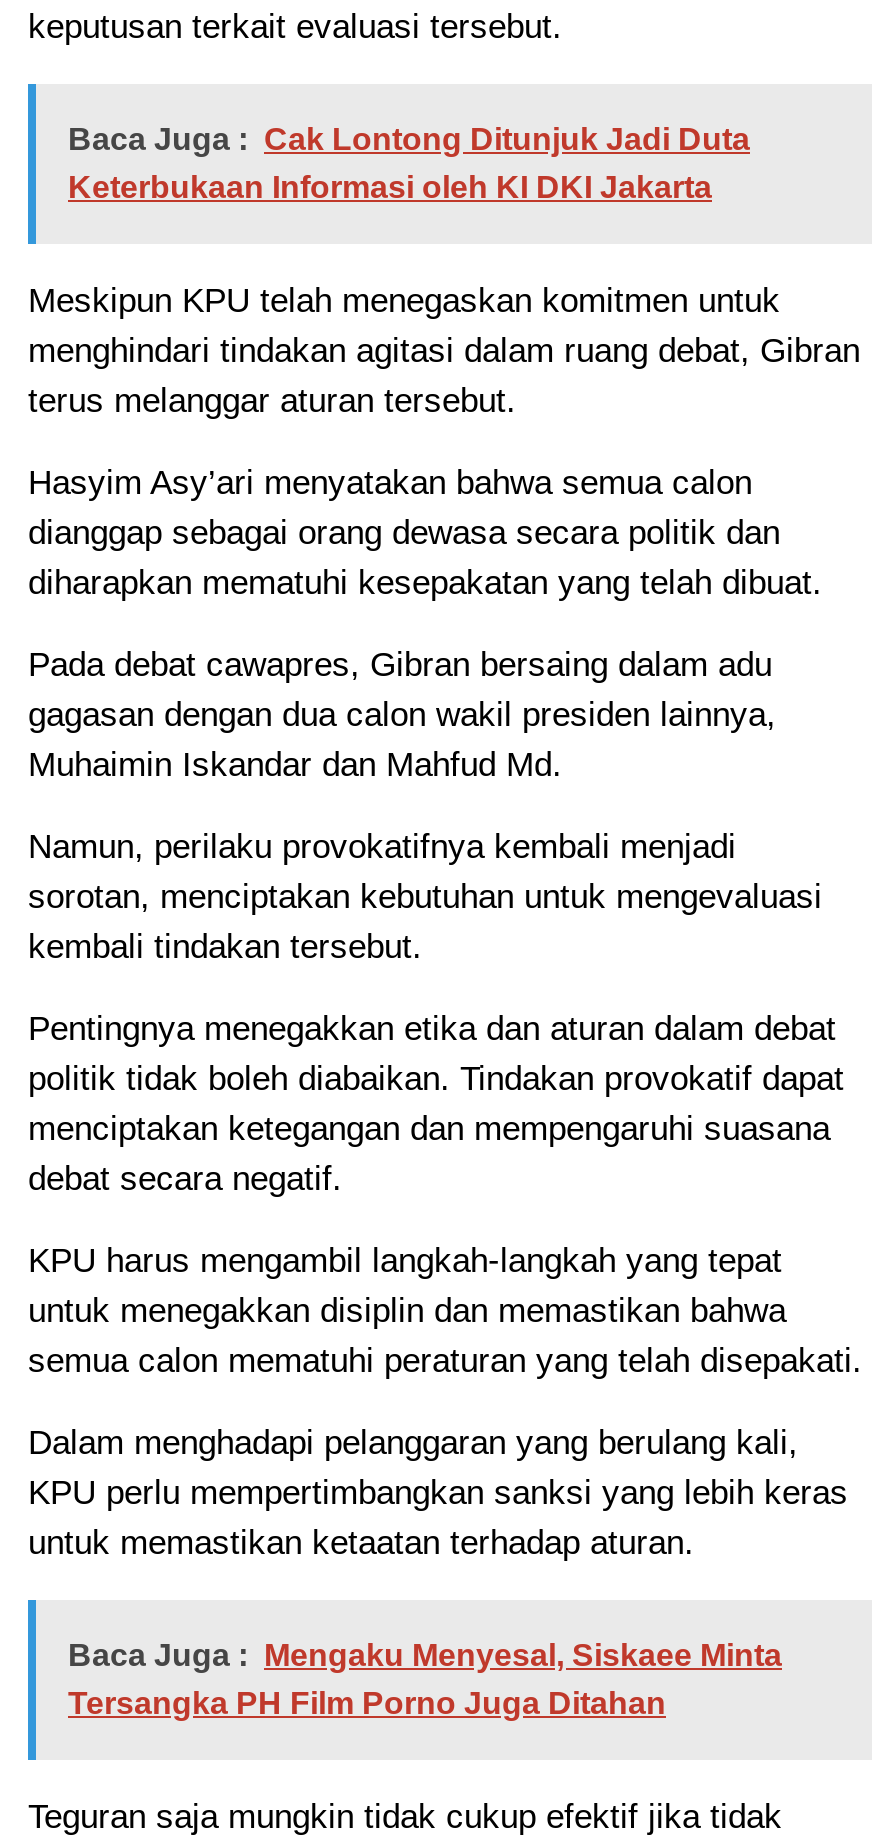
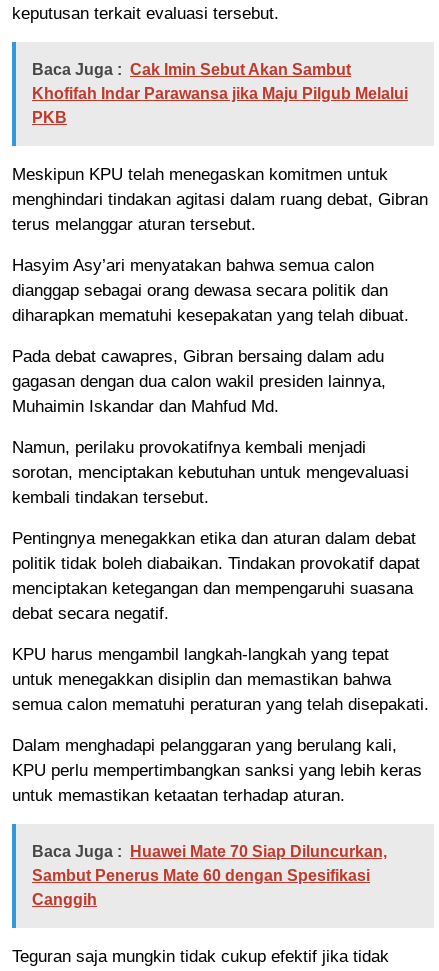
[68,123,750,205] Baca Juga : Cak Lontong Ditunjuk Jadi Duta | Keterbukaan Informasi oleh KI DKI Jakarta -> [32,61,408,126] Baca Juga : Cak Imin Sebut Akan Sambut | Khofifah Indar Parawansa jika Maju Pilgub Melalui | PKB
[68,1639,782,1721] Baca Juga : Mengaku Menyesal, Siskaee Minta | Tersangka PH Film Porno Juga Ditahan -> [32,843,387,908] Baca Juga : Huawei Mate 70 Siap Diluncurkan, | Sambut Penerus Mate 60 dengan Spesifikasi | Canggih

